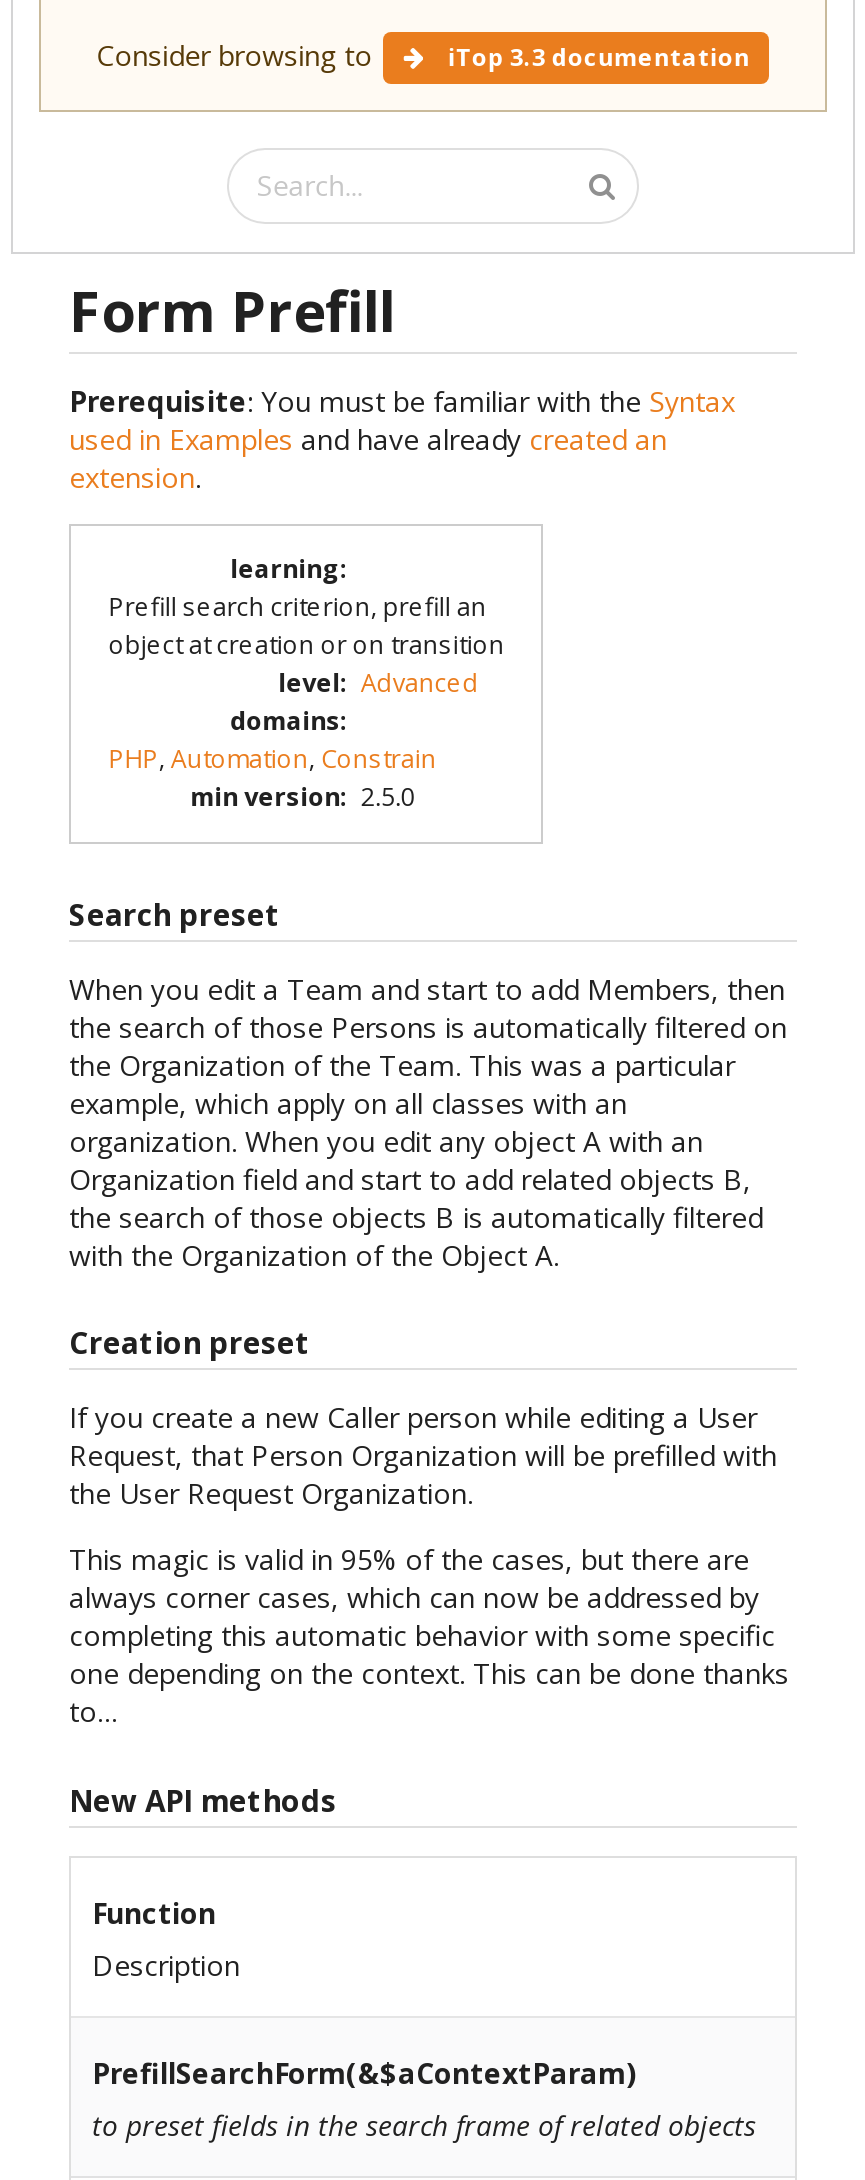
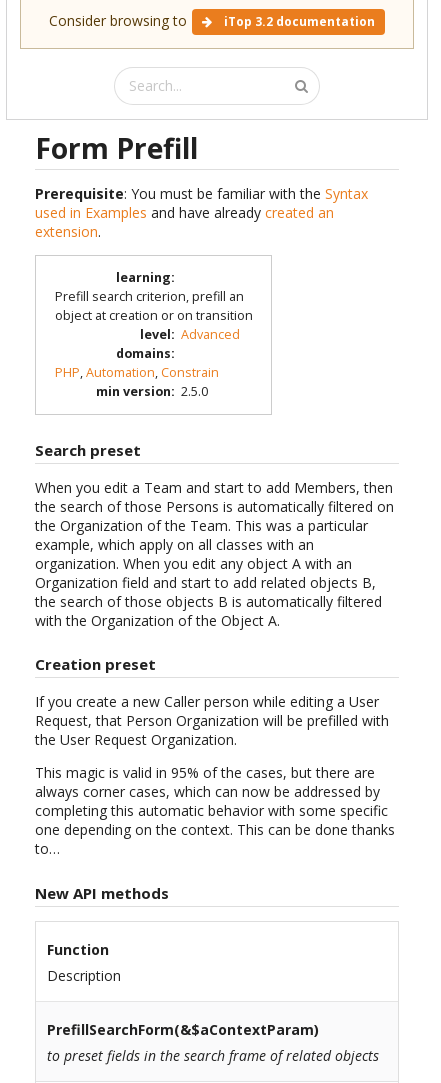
[442,39,750,73] iTop 3.3 documentation -> [221,12,375,29] iTop 3.2 documentation

